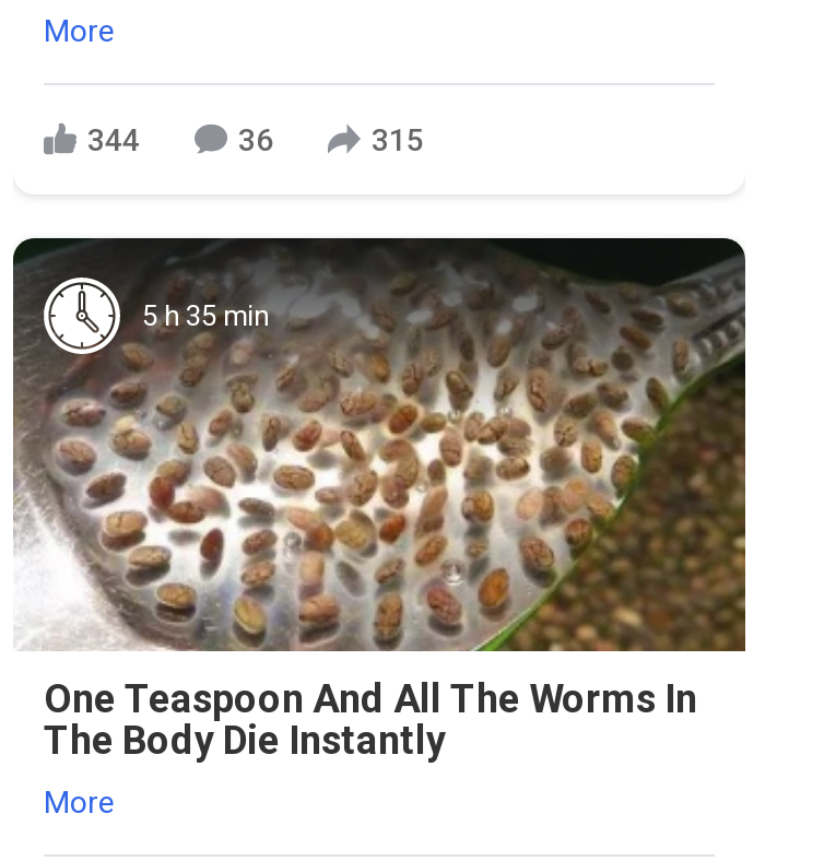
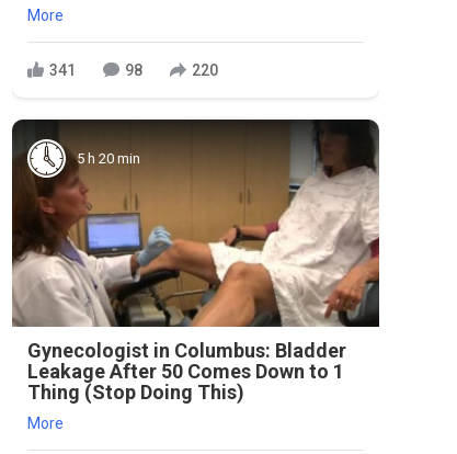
[87,122,424,157] 344 | 36 | 315 -> [49,61,218,79] 341 | 98 | 220
[13,247,747,651] [image] | 5 h 35 min -> [11,124,379,328] [image] | 5 h 20 min
[44,675,697,762] One Teaspoon And All The Worms In | The Body Die Instantly -> [27,339,346,403] Gynecologist in Columbus: Bladder | Leakage After 50 Comes Down to 1 | Thing (Stop Doing This)

